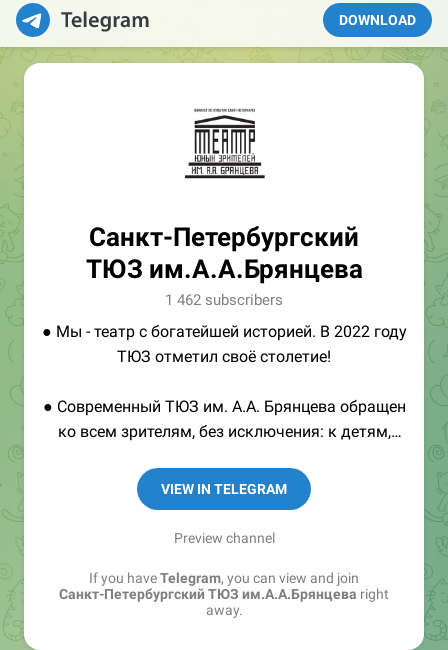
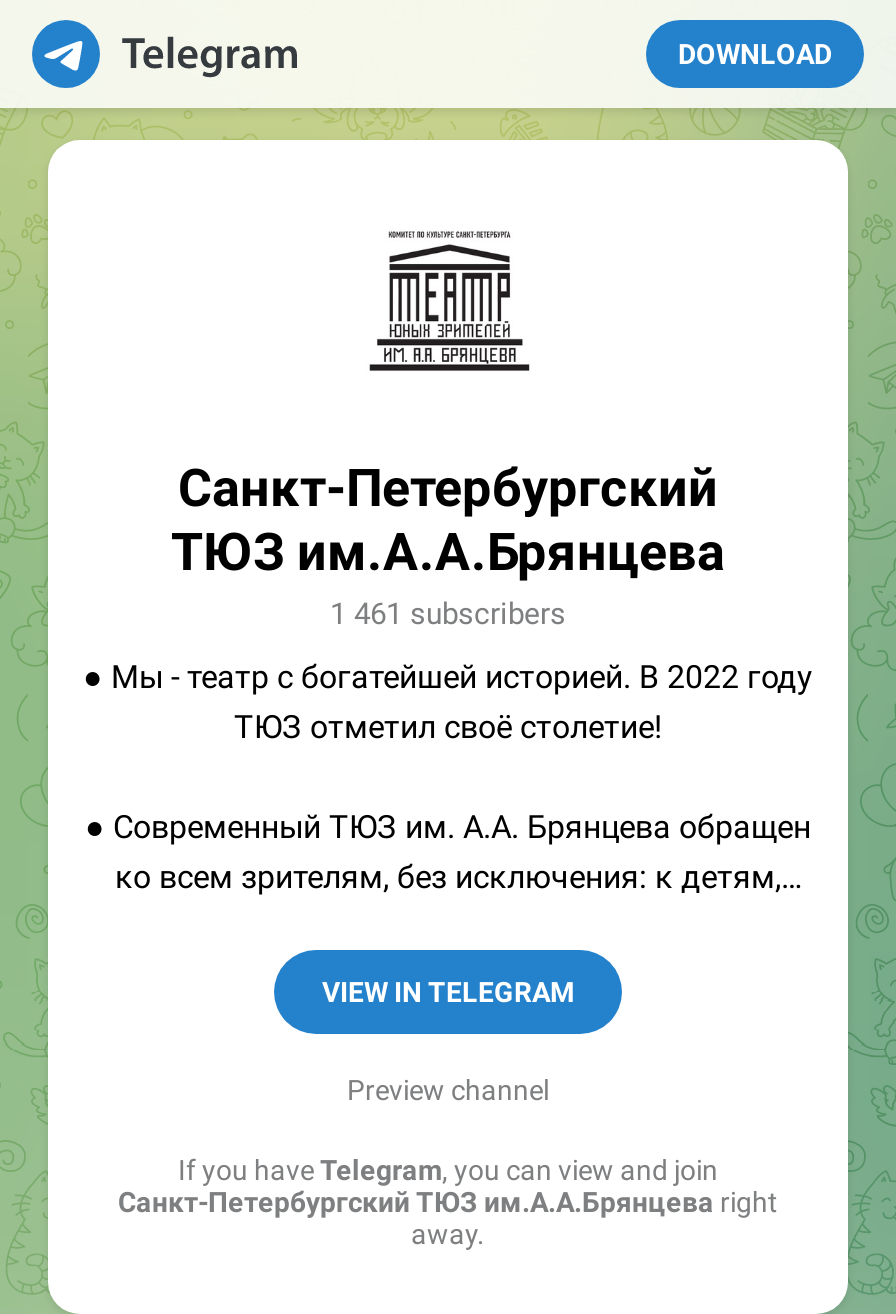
[165,291,283,309] 1 462 subscribers -> [330,596,566,632] 1 461 subscribers

